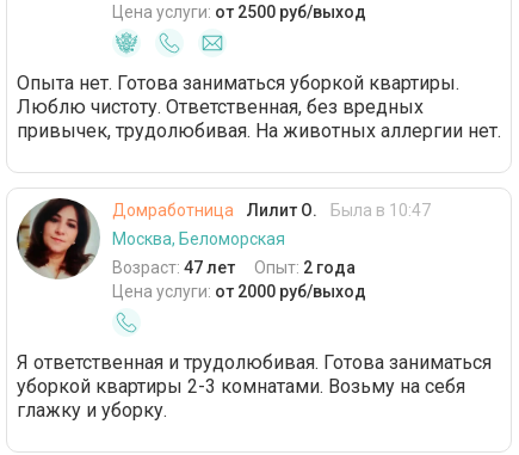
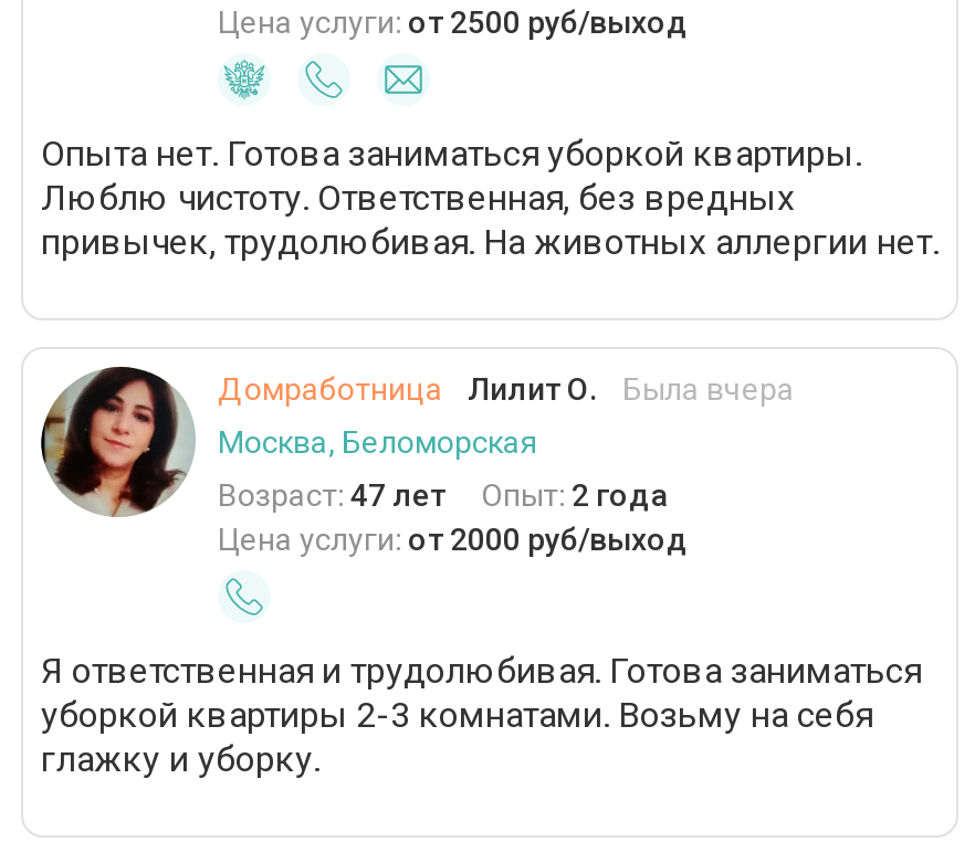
[112,201,431,220] Домработница Лилит О. Была в 10:47 -> [218,371,795,407] Домработница Лилит О. Была вчера

